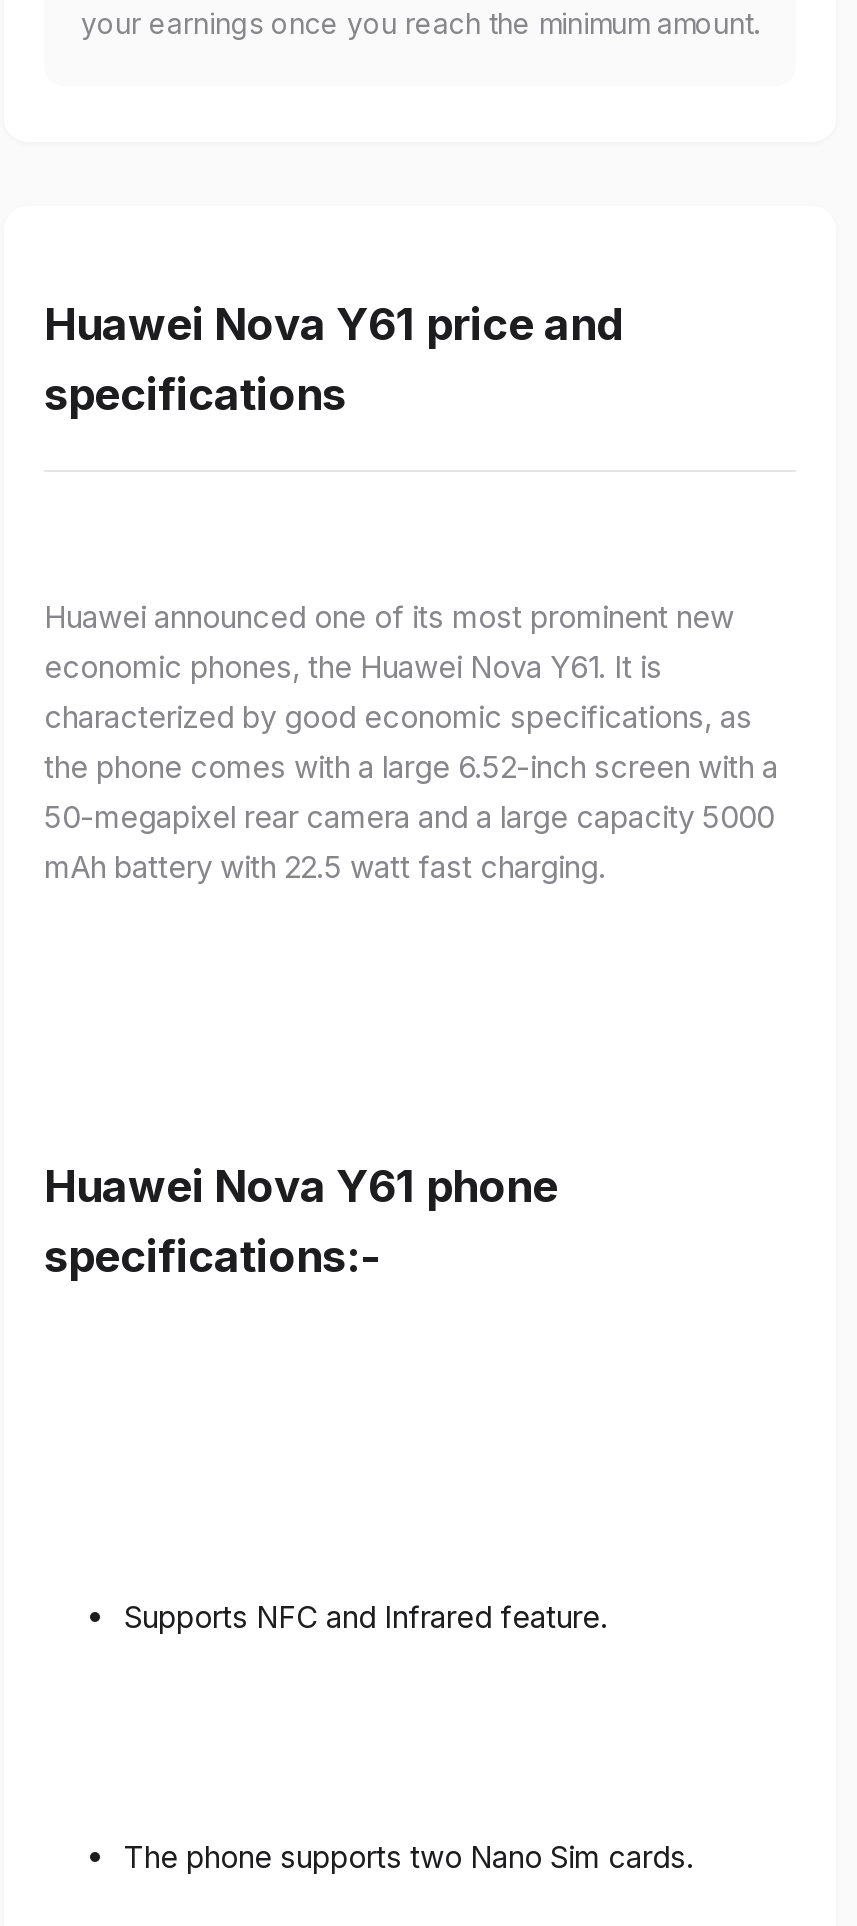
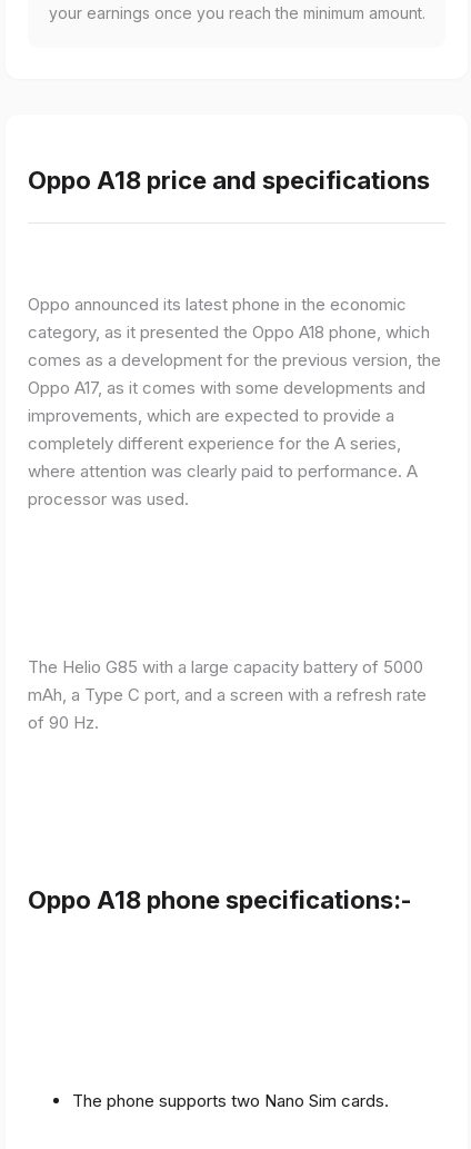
[44,298,624,420] Huawei Nova Y61 price and | specifications -> [28,166,430,195] Oppo A18 price and specifications
[44,598,778,886] Huawei announced one of its most prominent new | economic phones, the Huawei Nova Y61. It is | characterized by good economic specifications, as | the phone comes with a large 6.52-inch screen with a | 50-megapixel rear camera and a large capacity 5000 | mAh battery with 22.5 watt fast charging. -> [28,294,441,510] Oppo announced its latest phone in the economic | category, as it presented the Oppo A18 phone, which | comes as a development for the previous version, the | Oppo A17, as it comes with some developments and | improvements, which are expected to provide a | completely different experience for the A series, | where attention was clearly paid to performance. A | processor was used.
[44,1159,558,1281] Huawei Nova Y61 phone | specifications:- -> [28,656,427,733] The Helio G85 with a large capacity battery of 5000 | mAh, a Type C port, and a screen with a refresh rate | of 90 Hz.
[124,1597,608,1635] Supports NFC and Infrared feature. -> [28,885,412,914] Oppo A18 phone specifications:-

